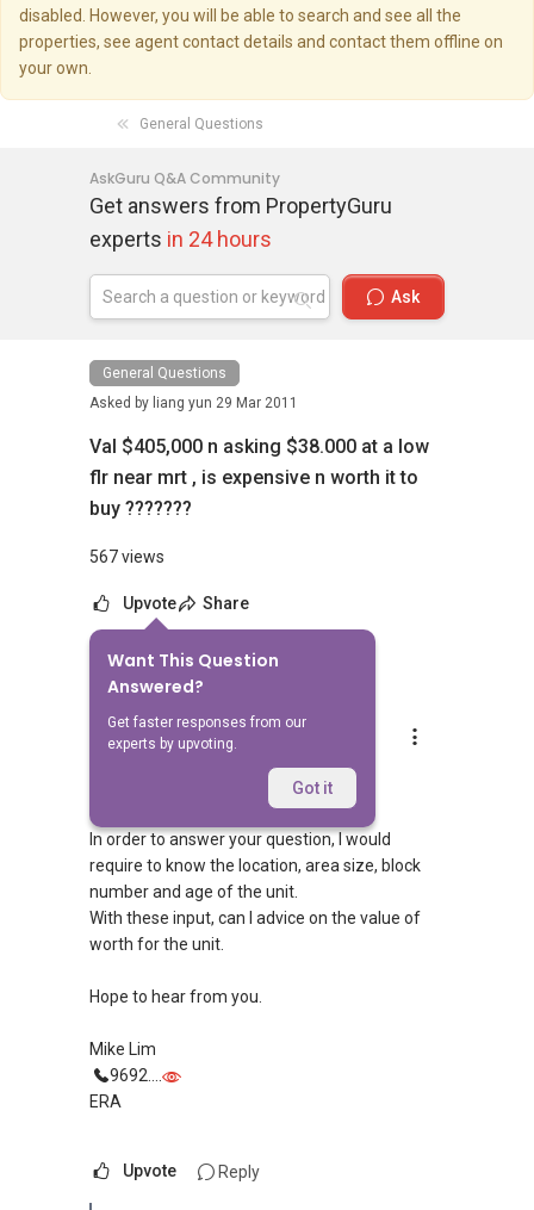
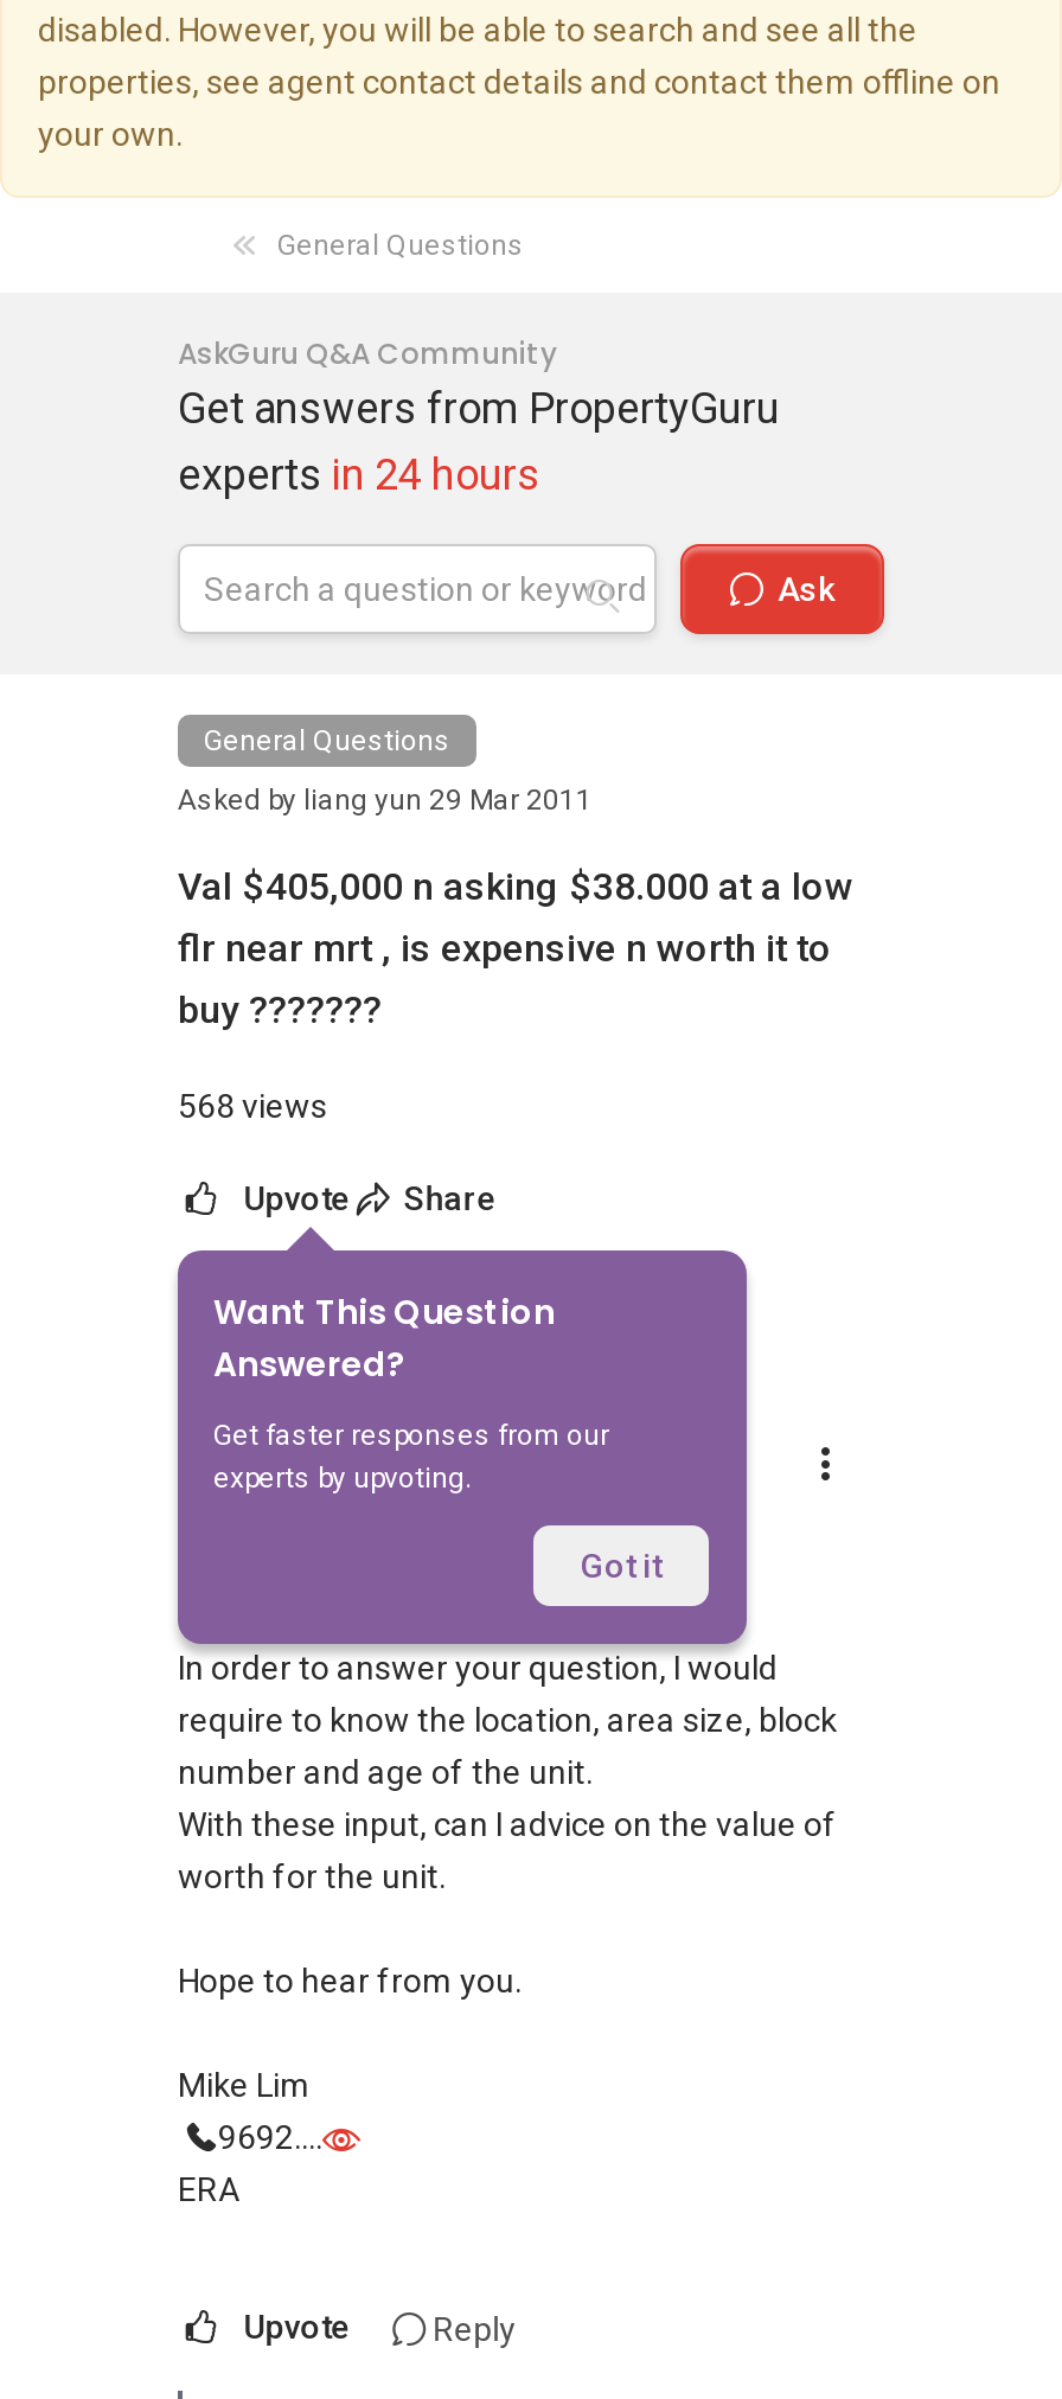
[89,547,164,566] 567 views -> [178,1087,327,1125] 568 views

